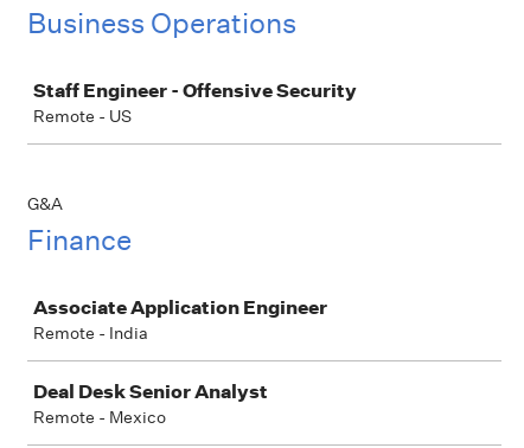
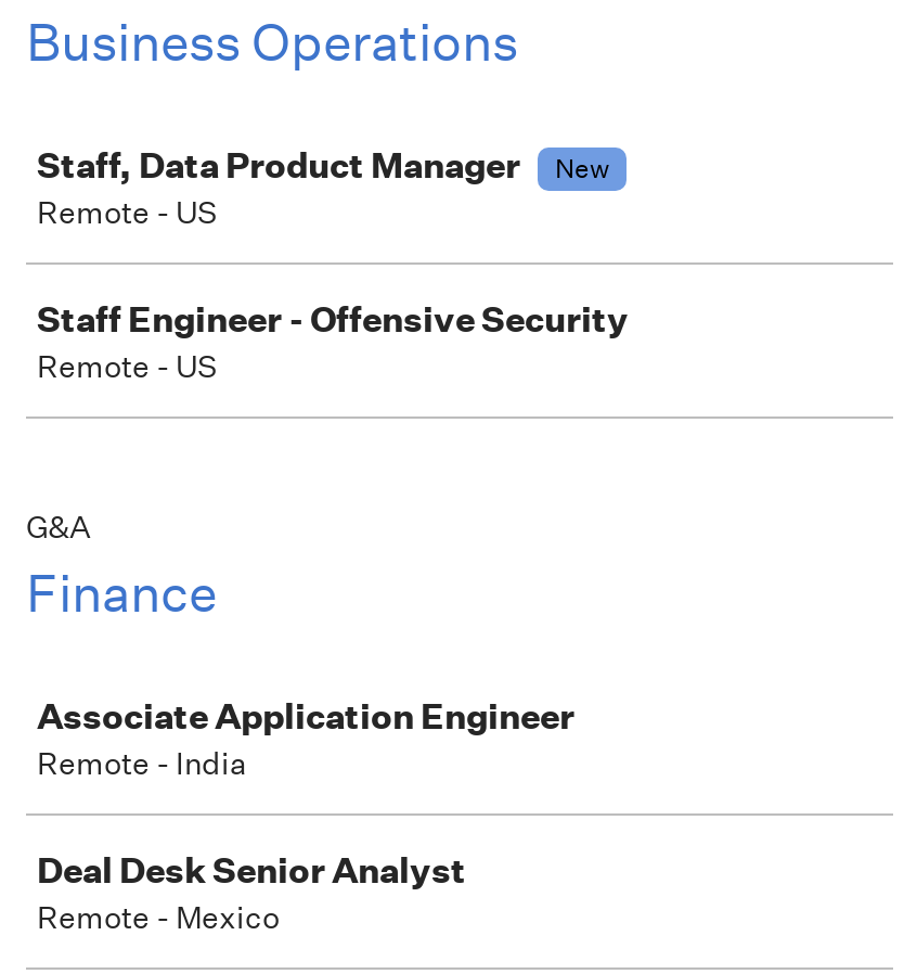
none -> [37,143,609,232] Staff, Data Product Manager | New | Remote - US

